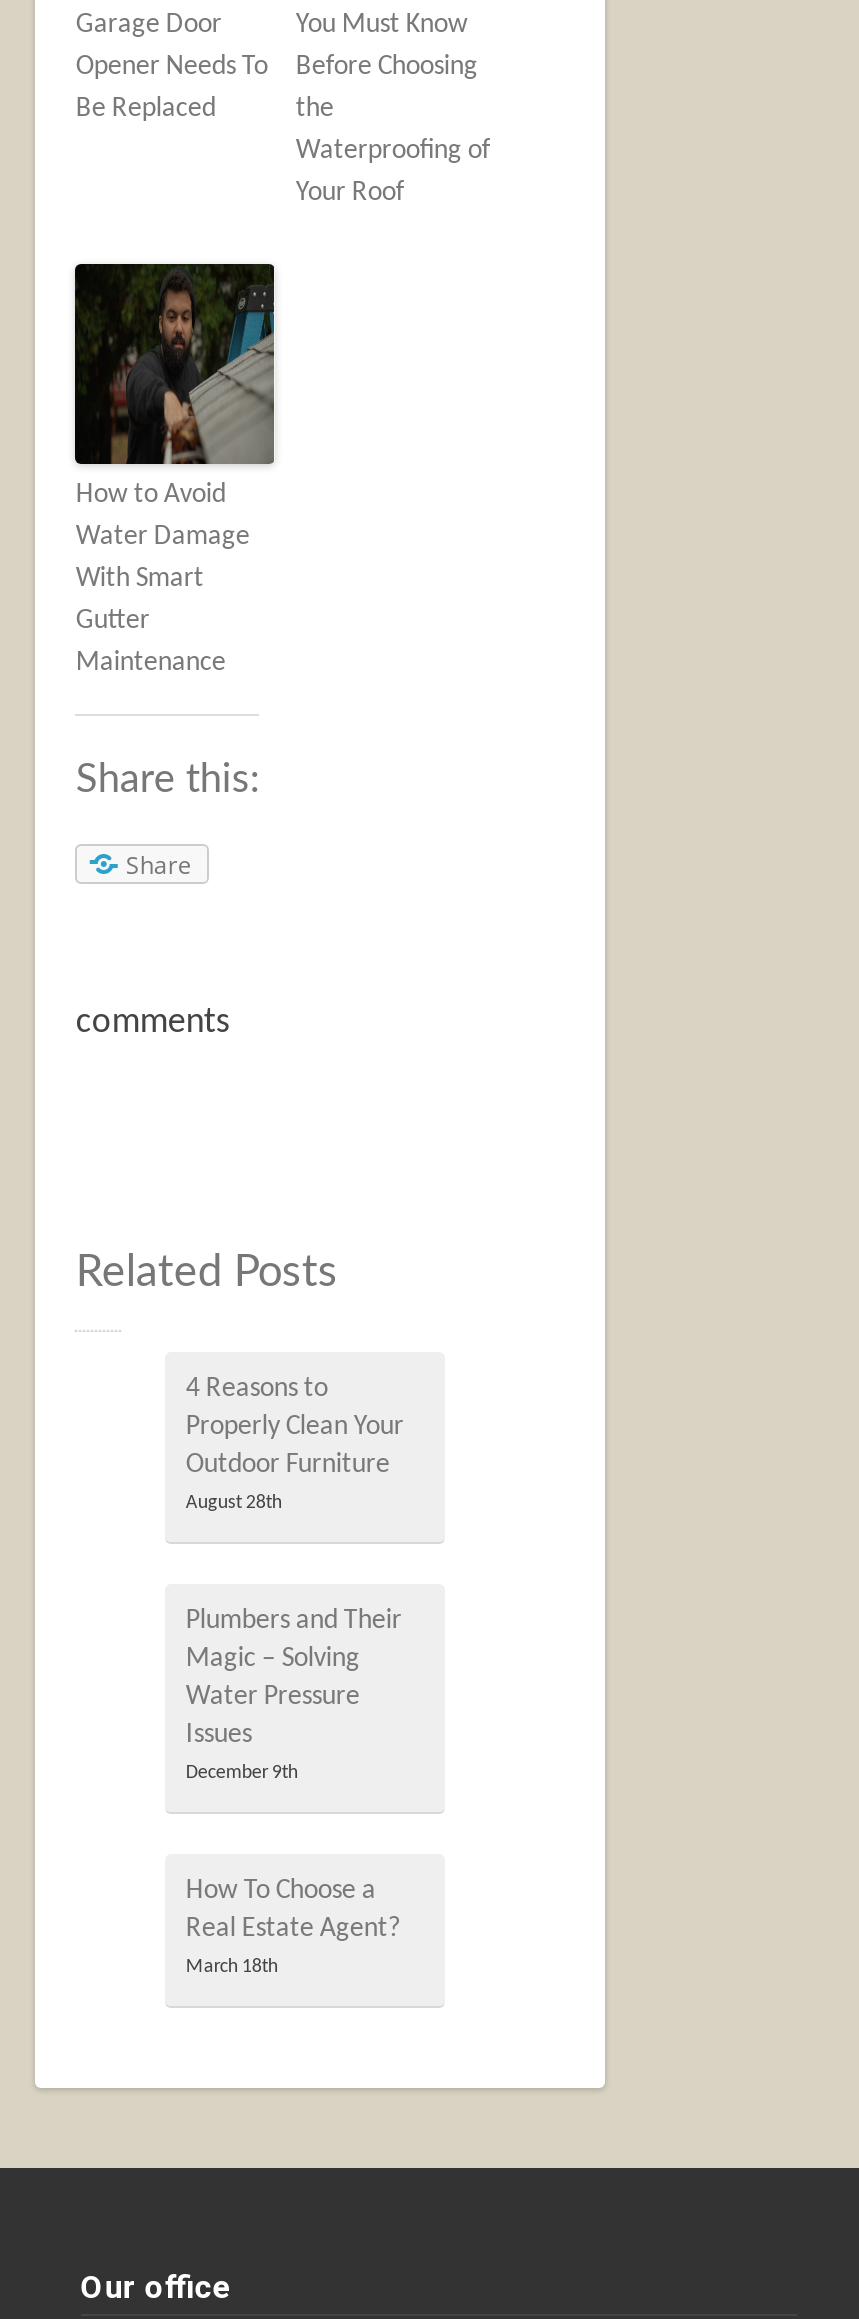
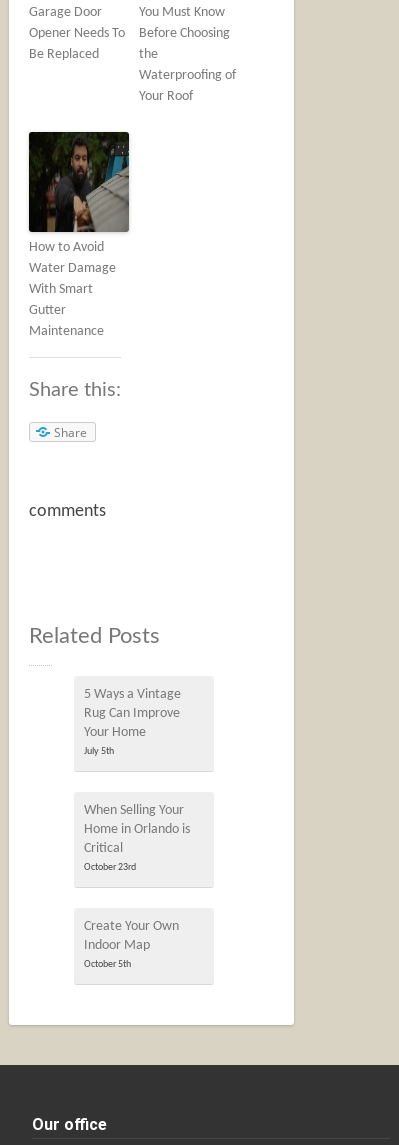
[186,1374,404,1514] 4 Reasons to | Properly Clean Your | Outdoor Furniture | August 28th -> [84,687,181,757] 5 Ways a Vintage | Rug Can Improve | Your Home | July 5th
[186,1606,402,1784] Plumbers and Their | Magic – Solving | Water Pressure | Issues | December 9th -> [84,803,190,873] When Selling Your | Home in Orlando is | Critical | October 23rd
[186,1876,400,1978] How To Choose a | Real Estate Agent? | March 18th -> [84,919,179,970] Create Your Own | Indoor Map | October 5th

